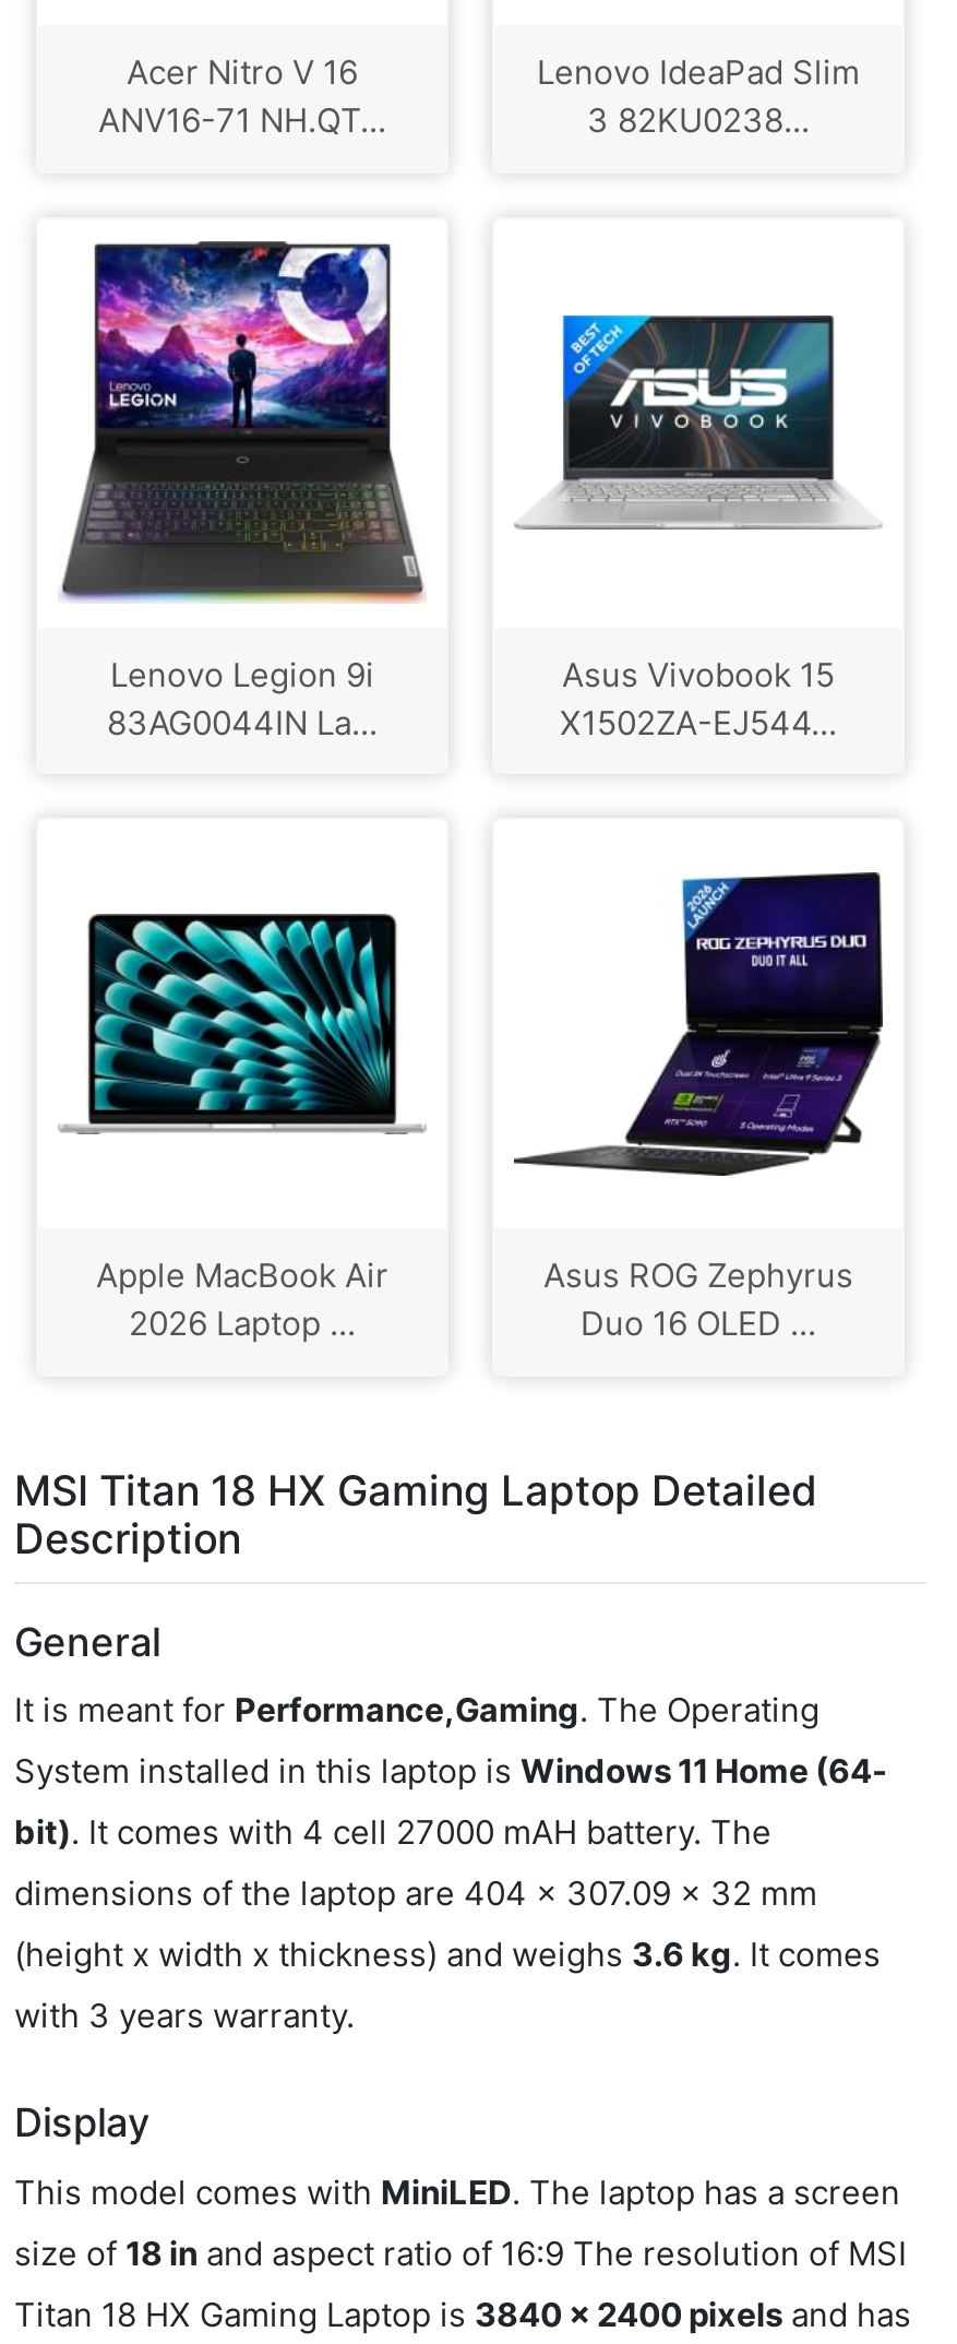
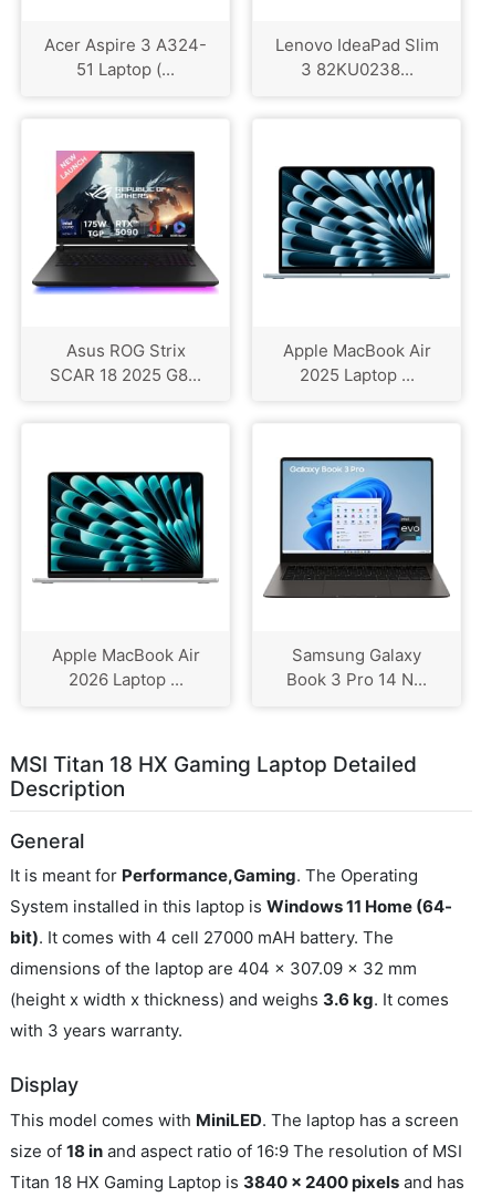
[98,52,386,141] Acer Nitro V 16 | ANV16-71 NH.QT... -> [44,35,207,80] Acer Aspire 3 A324- | 51 Laptop (...
[58,239,427,743] [image] | Lenovo Legion 9i | 83AG0044IN La... -> [31,131,220,385] [image] | Asus ROG Strix | SCAR 18 2025 G8...
[534,311,878,534] [image] -> [266,165,449,280] [image]
[560,654,837,743] Asus Vivobook 15 | X1502ZA-EJ544... -> [283,340,431,385] Apple MacBook Air | 2025 Laptop ...
[518,870,885,1344] [image] | Asus ROG Zephyrus | Duo 16 OLED ... -> [264,451,451,690] [image] | Samsung Galaxy | Book 3 Pro 14 N...

